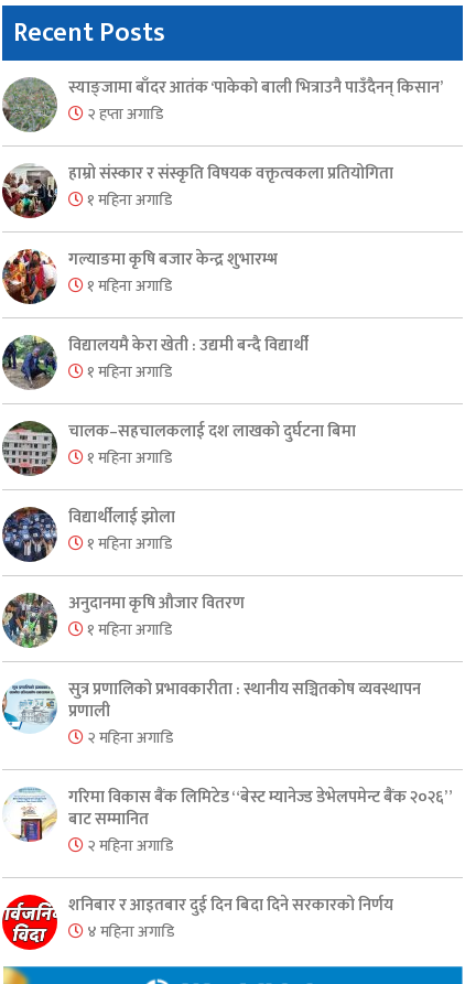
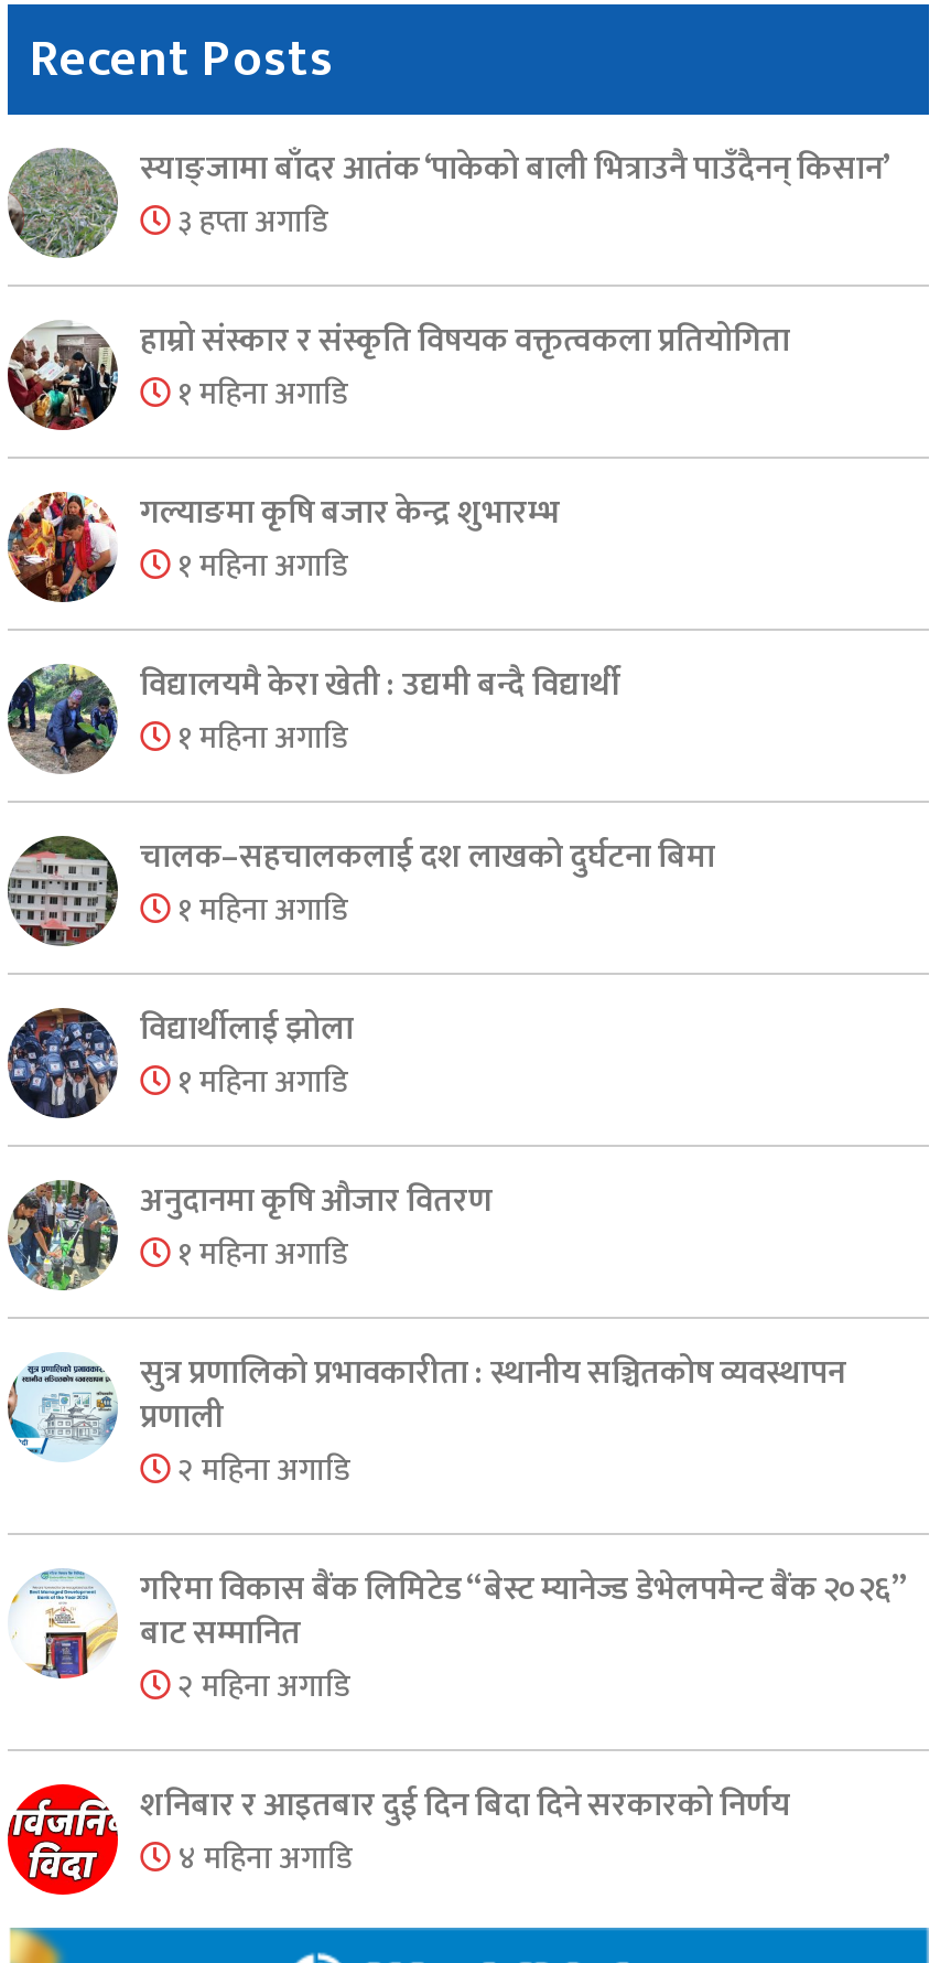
[84,101,163,126] २ हप्ता अगाडि -> [171,196,327,247] ३ हप्ता अगाडि

